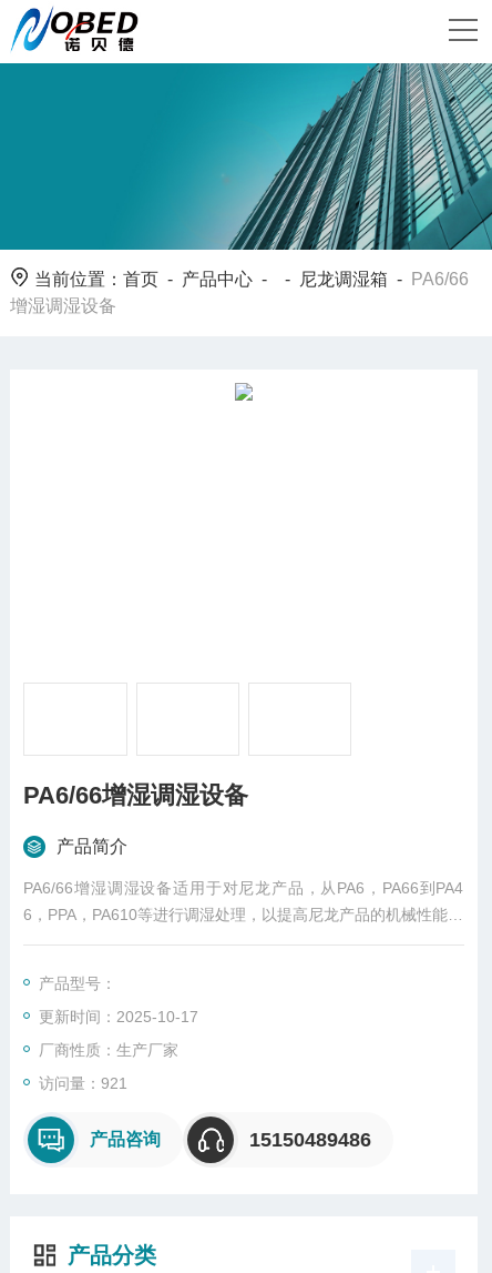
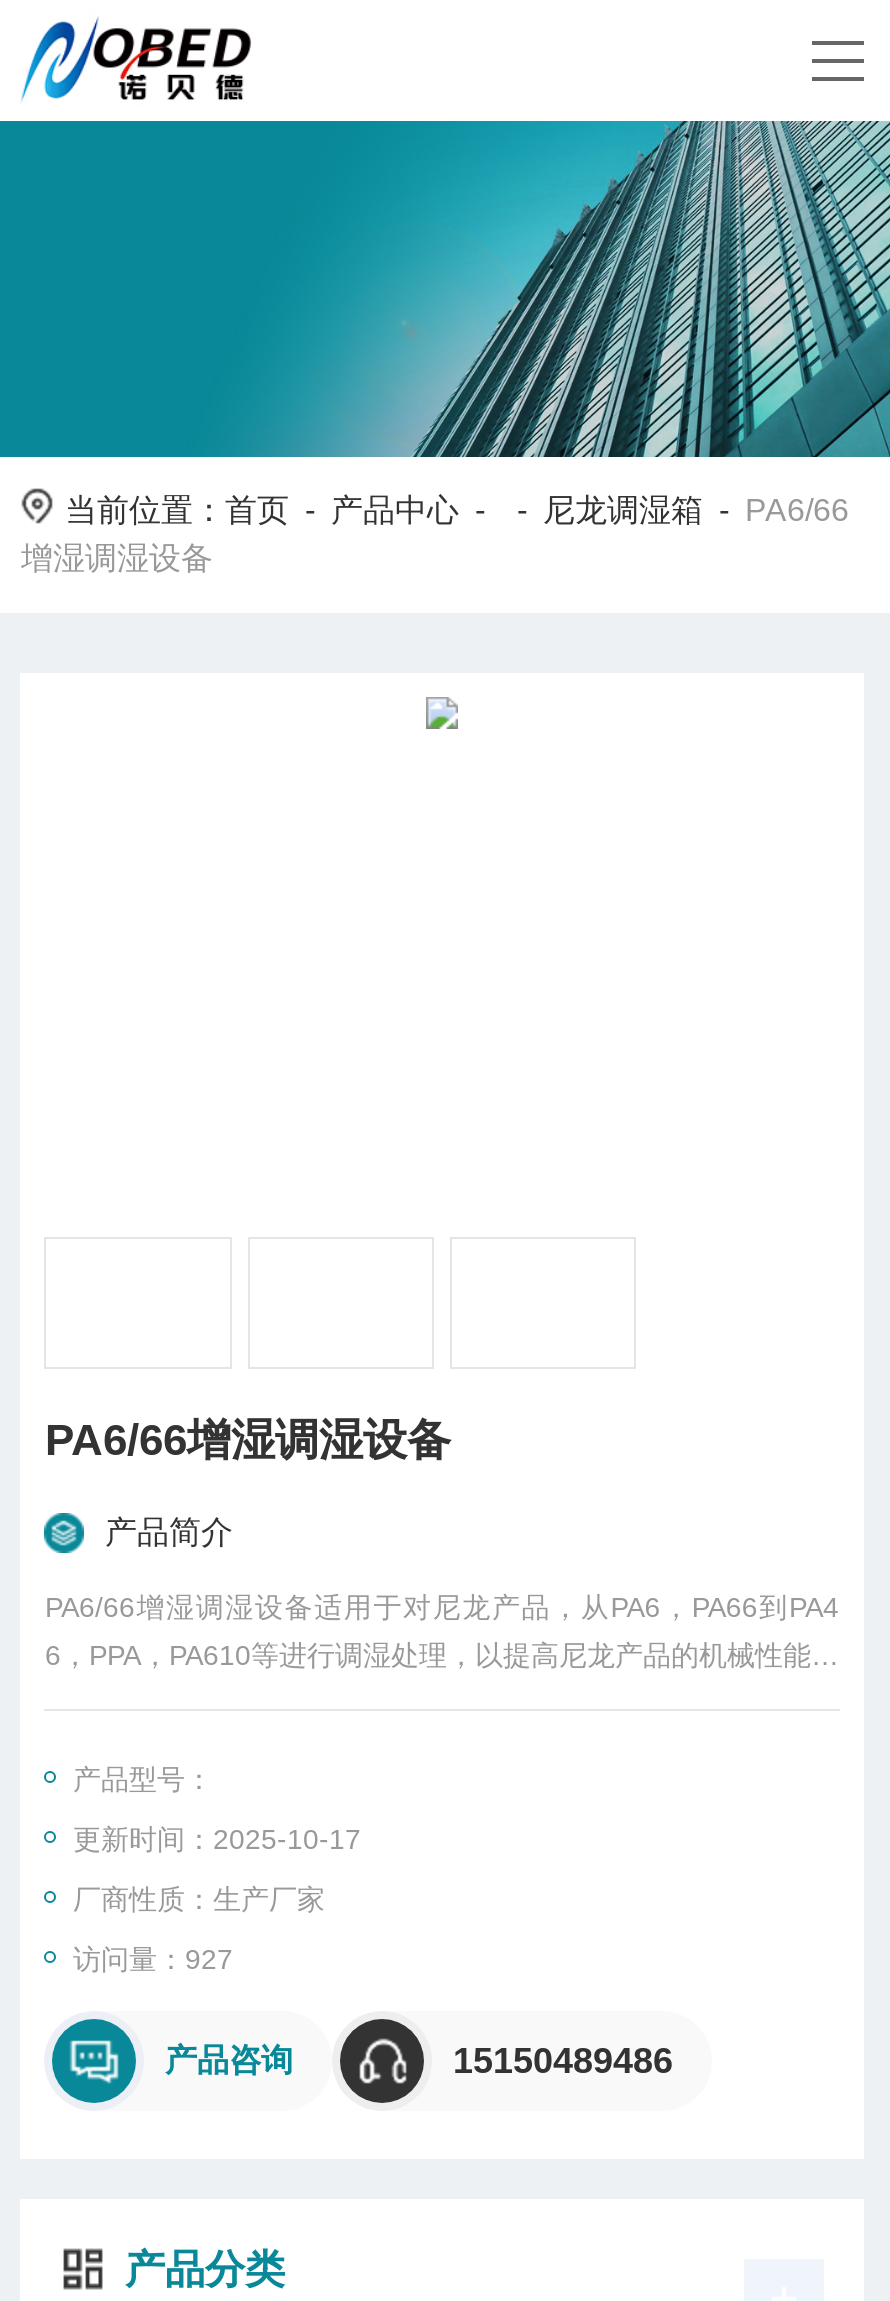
[39,1075,128,1092] 访问量：921 -> [73,1943,233,1975] 访问量：927

